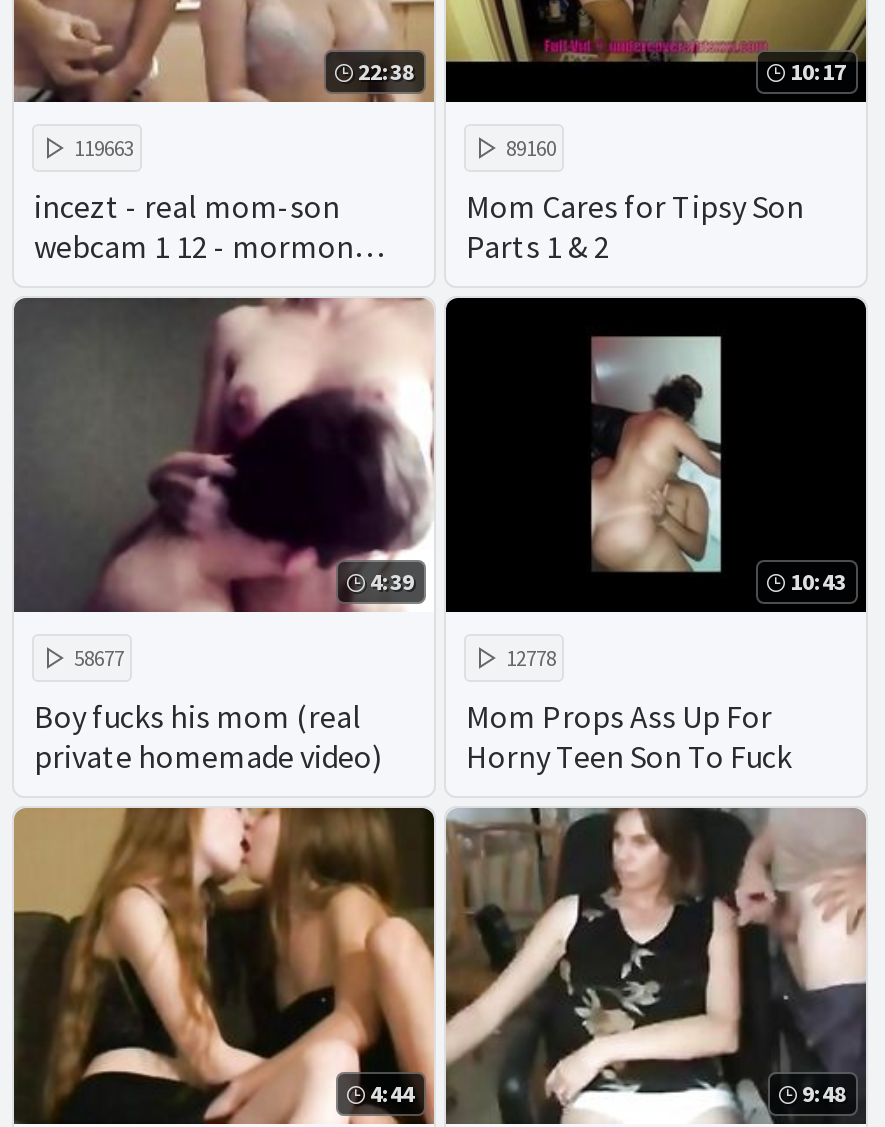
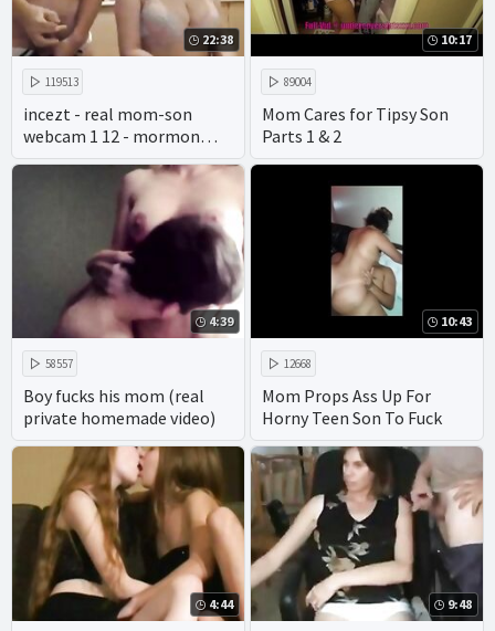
[74,133,134,161] 119663 -> [45,73,78,89] 119513
[506,133,556,161] 89160 -> [284,73,312,89] 89004
[74,644,124,672] 58677 -> [45,356,73,371] 58557
[506,644,556,672] 12778 -> [284,356,312,371] 12668

